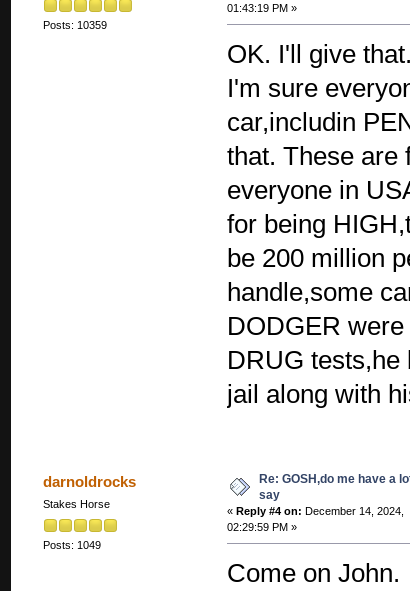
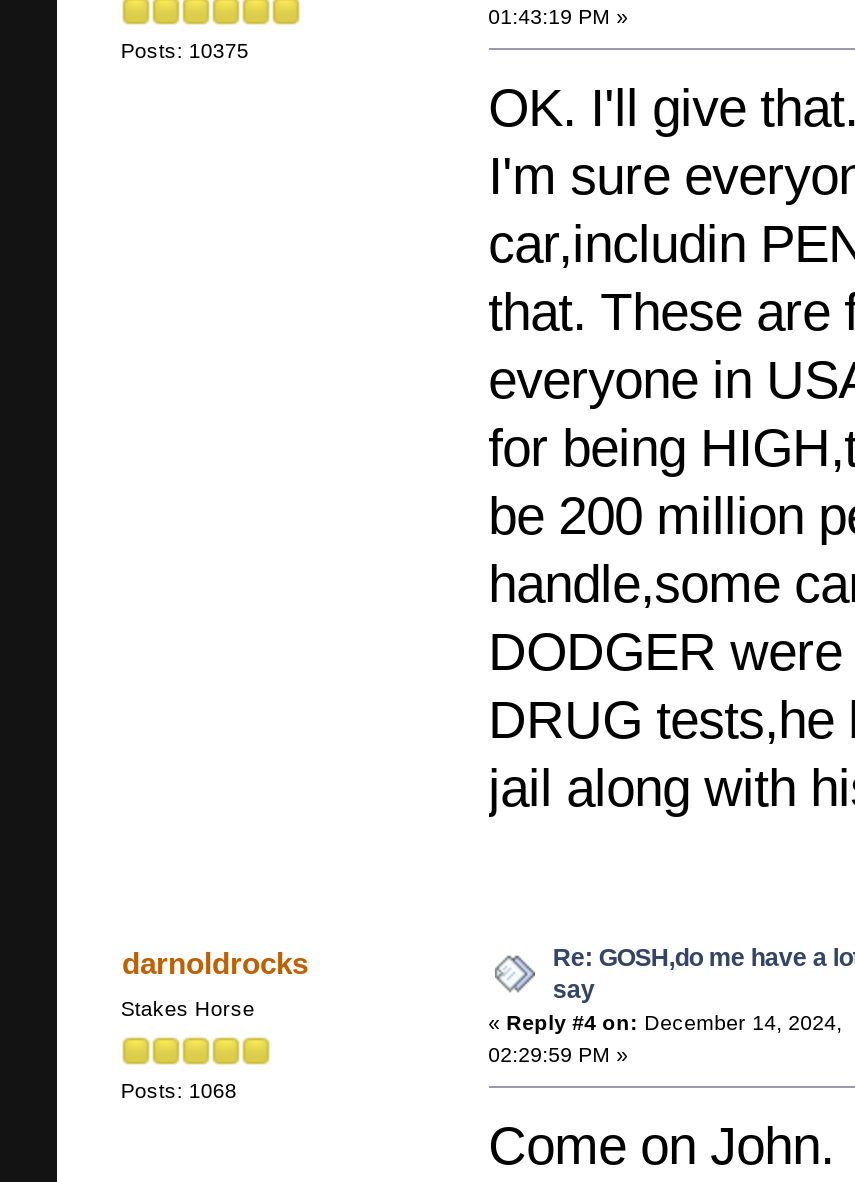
[43,19,107,31] Posts: 10359 -> [121,39,249,63] Posts: 10375
[43,538,101,550] Posts: 1049 -> [121,1077,237,1101] Posts: 1068

